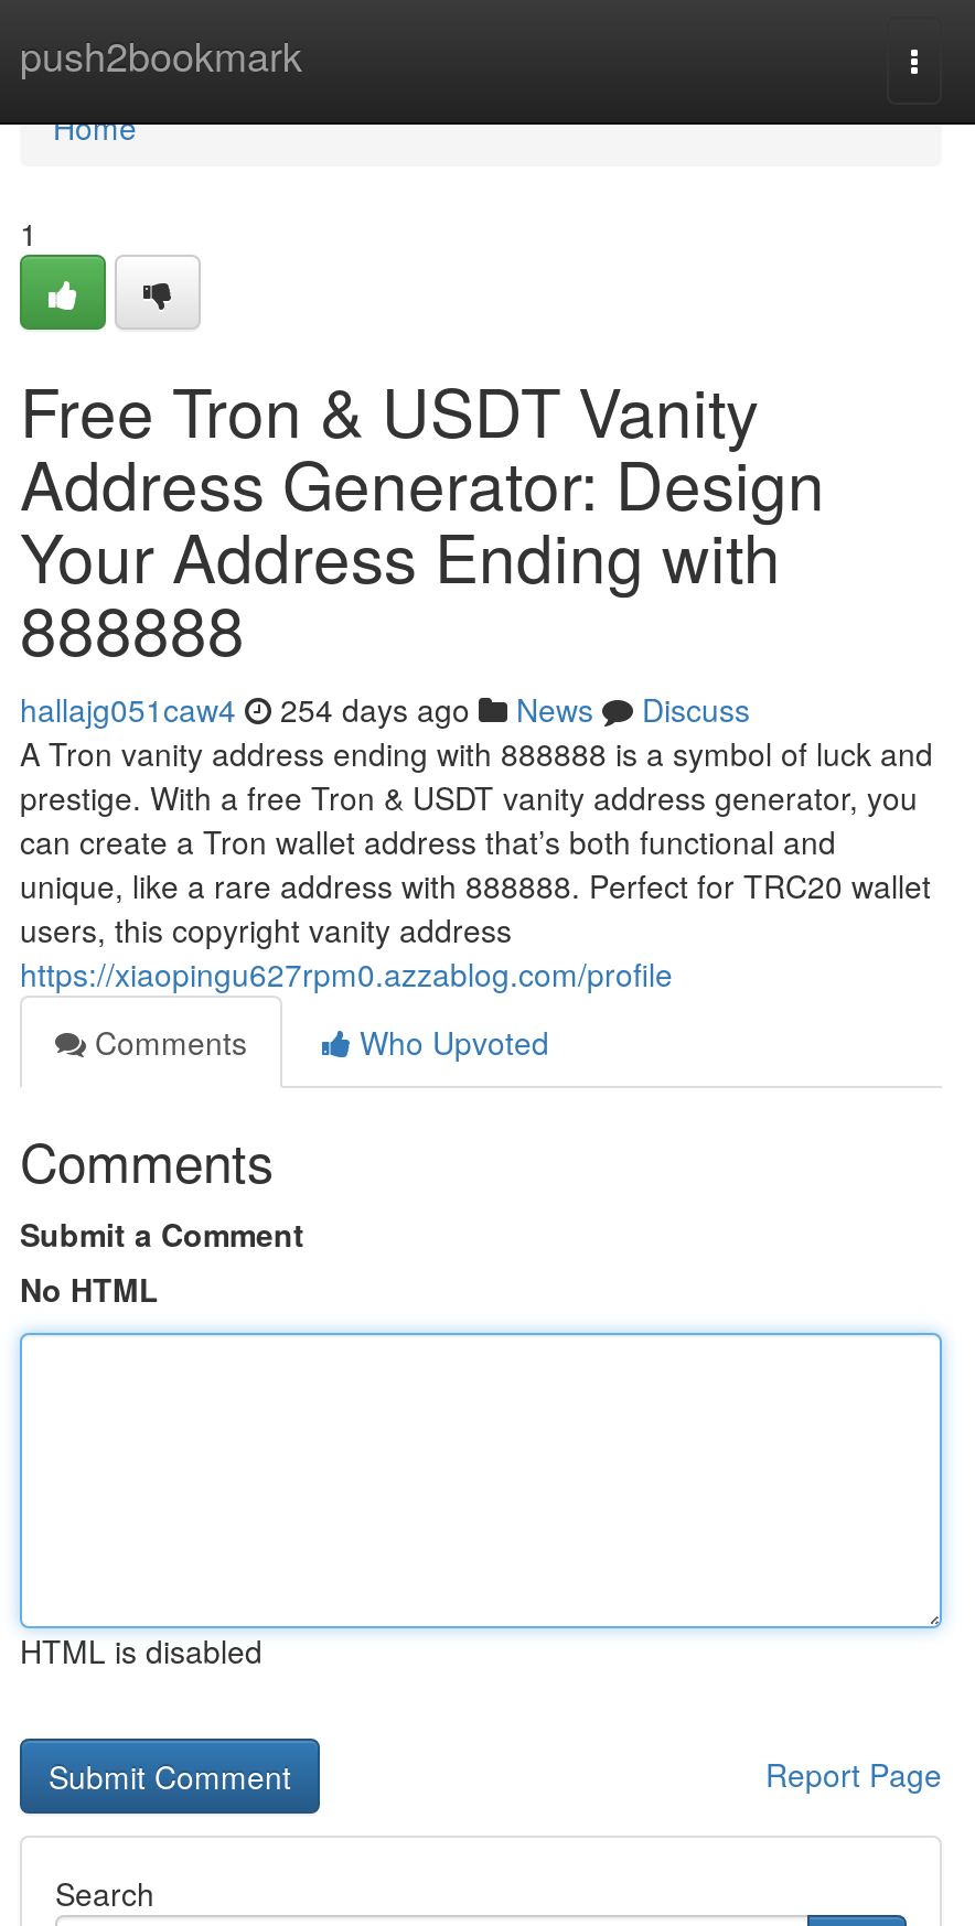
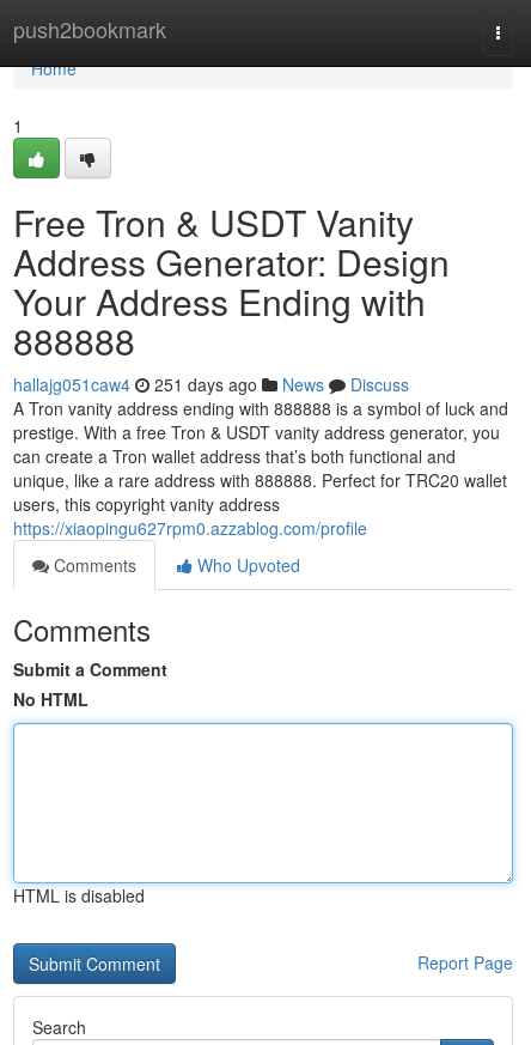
[20,687,750,731] hallajg051caw4 254 days ago News Discuss -> [13,372,409,396] hallajg051caw4 251 days ago News Discuss

